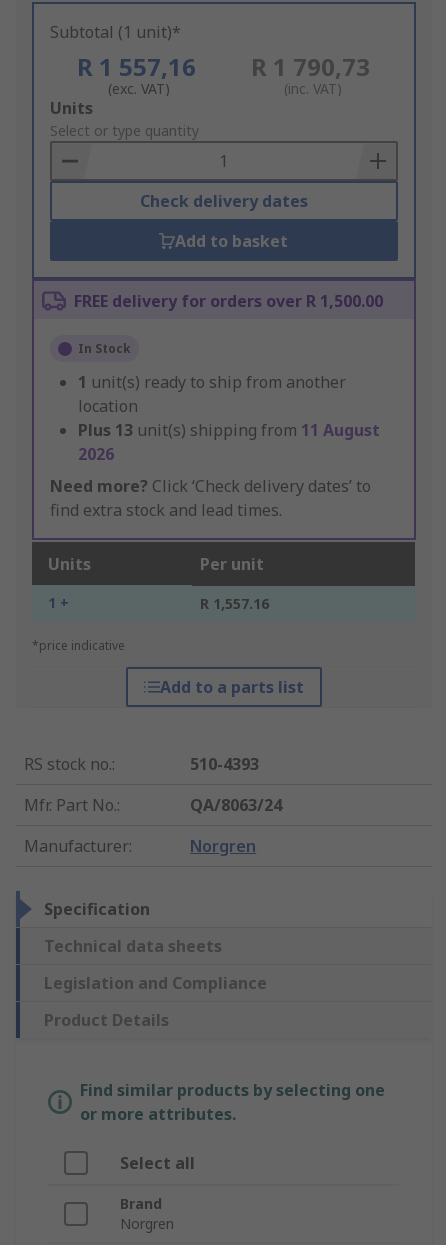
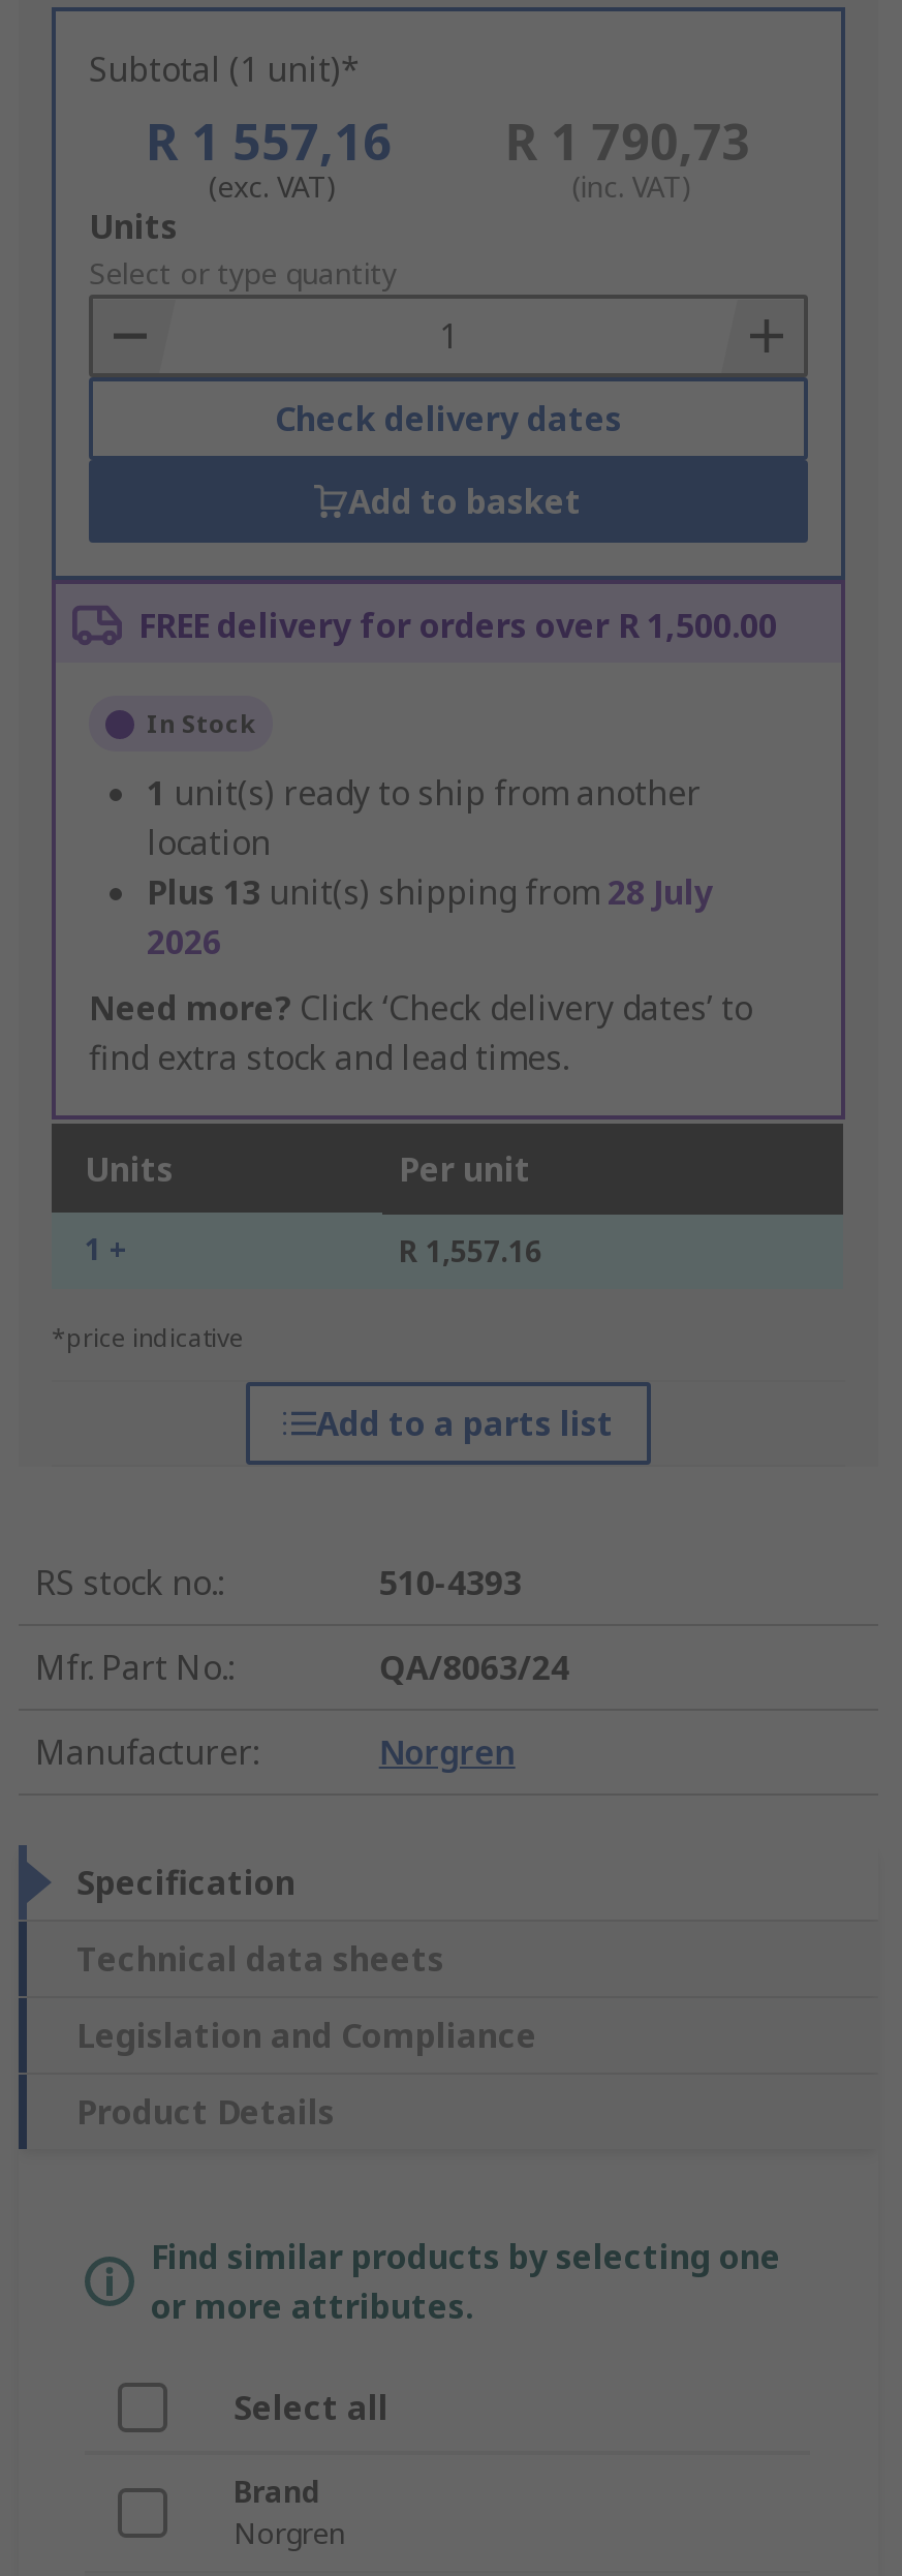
[78,419,380,441] Plus 13 unit(s) shipping from 11 August -> [147,870,713,916] Plus 13 unit(s) shipping from 28 July

